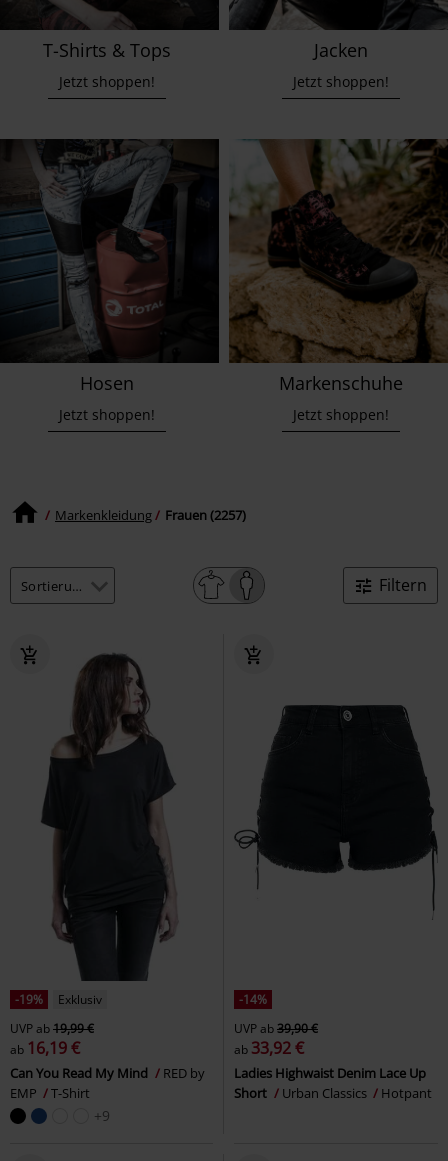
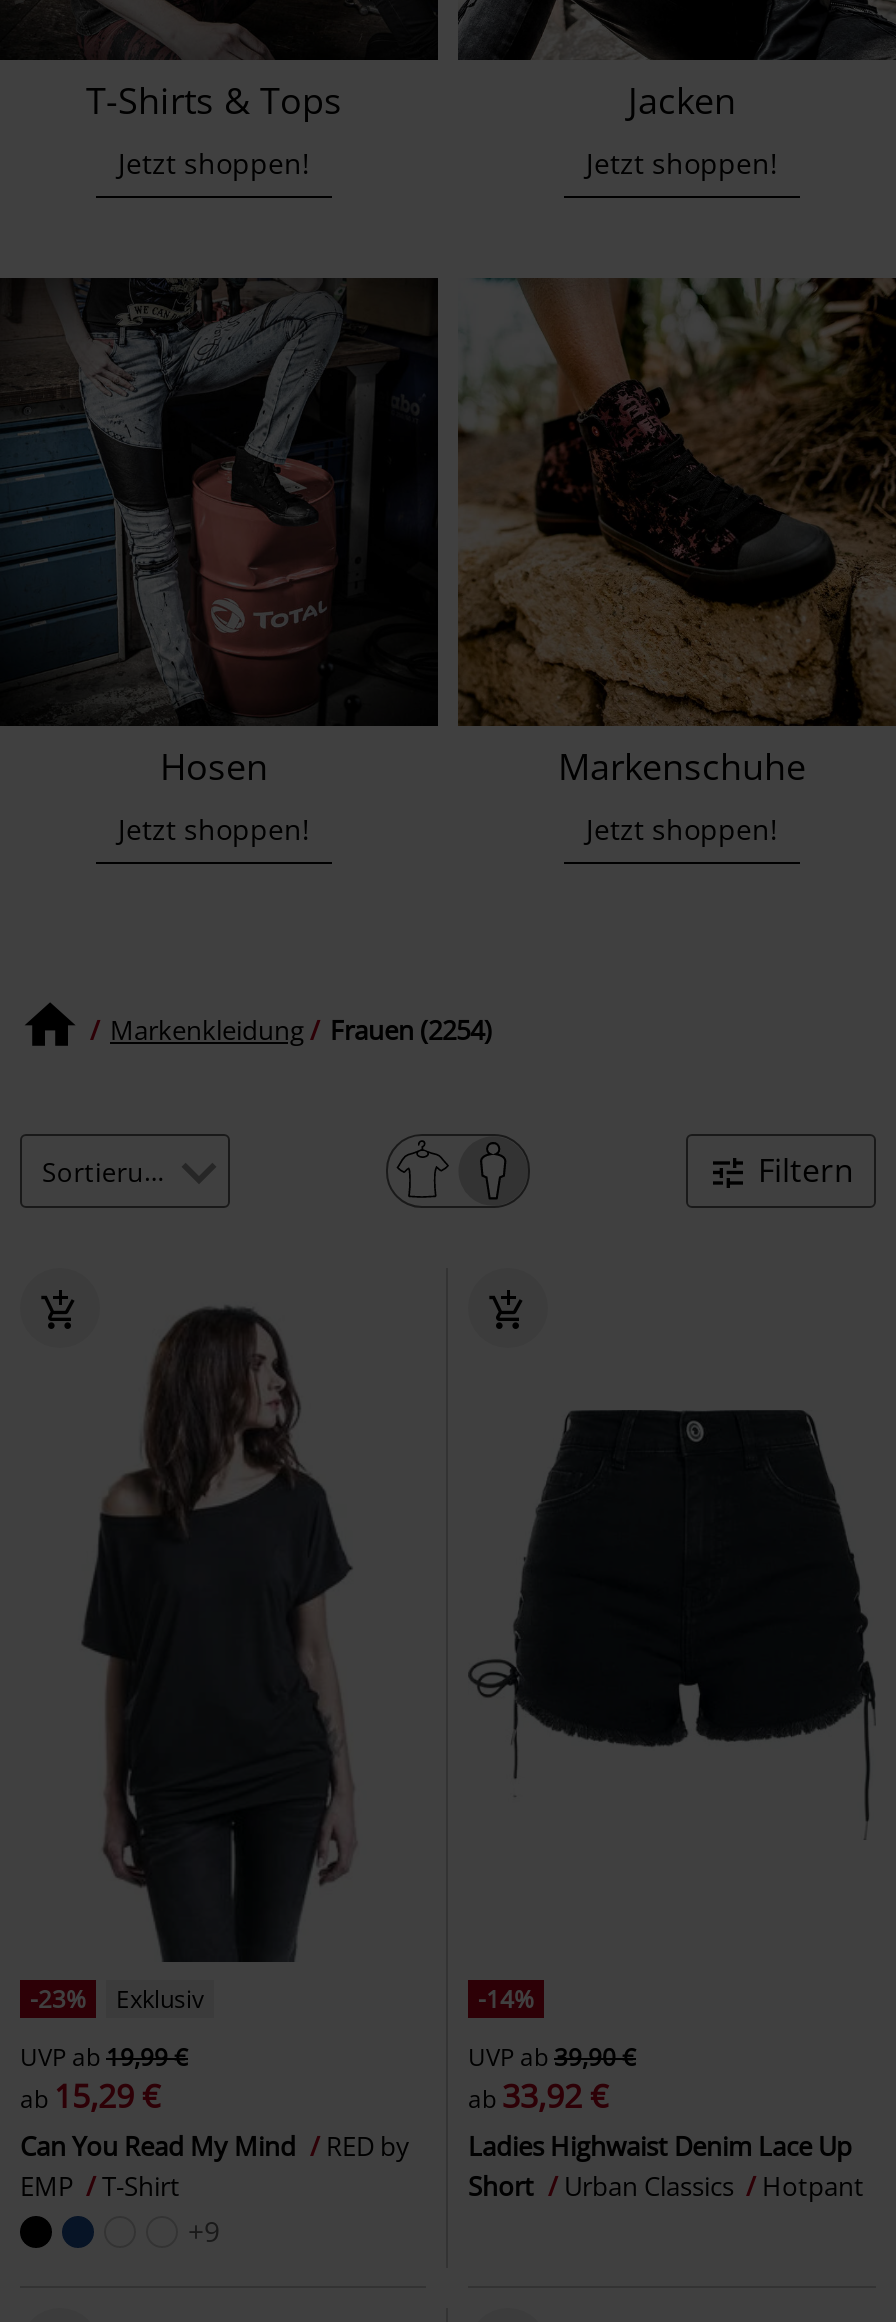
[55,506,246,524] Markenkleidung Frauen (2257) -> [110,1011,492,1047] Markenkleidung Frauen (2254)
[15,991,102,1008] -19% Exklusiv -> [30,1982,204,2016] -23% Exklusiv
[10,1037,80,1059] ab 16,19 € -> [20,2074,160,2118] ab 15,29 €

